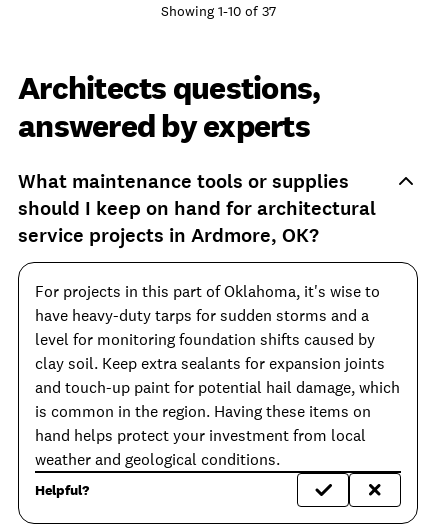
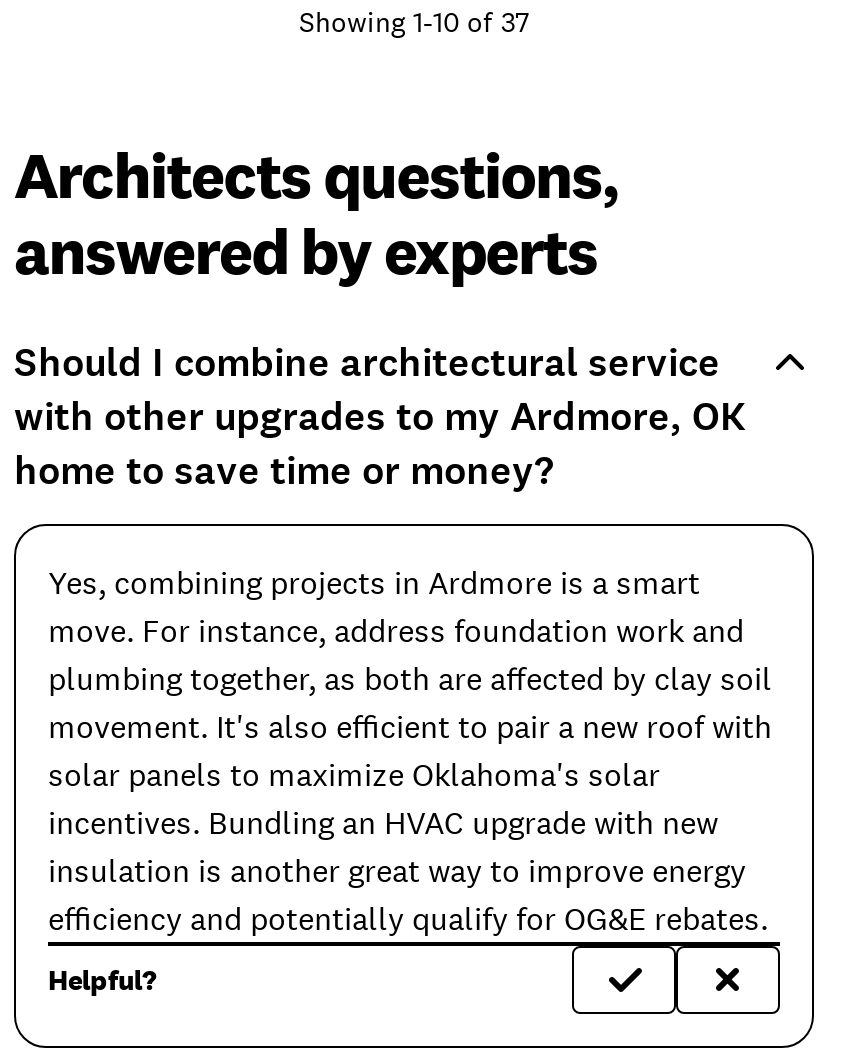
[18,169,376,249] What maintenance tools or supplies | should I keep on hand for architectural | service projects in Ardmore, OK? -> [14,338,746,498] Should I combine architectural service | with other upgrades to my Ardmore, OK | home to save time or money?
[35,281,400,469] For projects in this part of Oklahoma, it's wise to | have heavy-duty tarps for sudden storms and a | level for monitoring foundation shifts caused by | clay soil. Keep extra sealants for expansion joints | and touch-up paint for potential hail damage, which | is common in the region. Having these items on | hand helps protect your investment from local | weather and geological conditions. -> [48,562,772,938] Yes, combining projects in Ardmore is a smart | move. For instance, address foundation work and | plumbing together, as both are affected by clay soil | movement. It's also efficient to pair a new roof with | solar panels to maximize Oklahoma's solar | incentives. Bundling an HVAC upgrade with new | insulation is another great way to improve energy | efficiency and potentially qualify for OG&E rebates.

